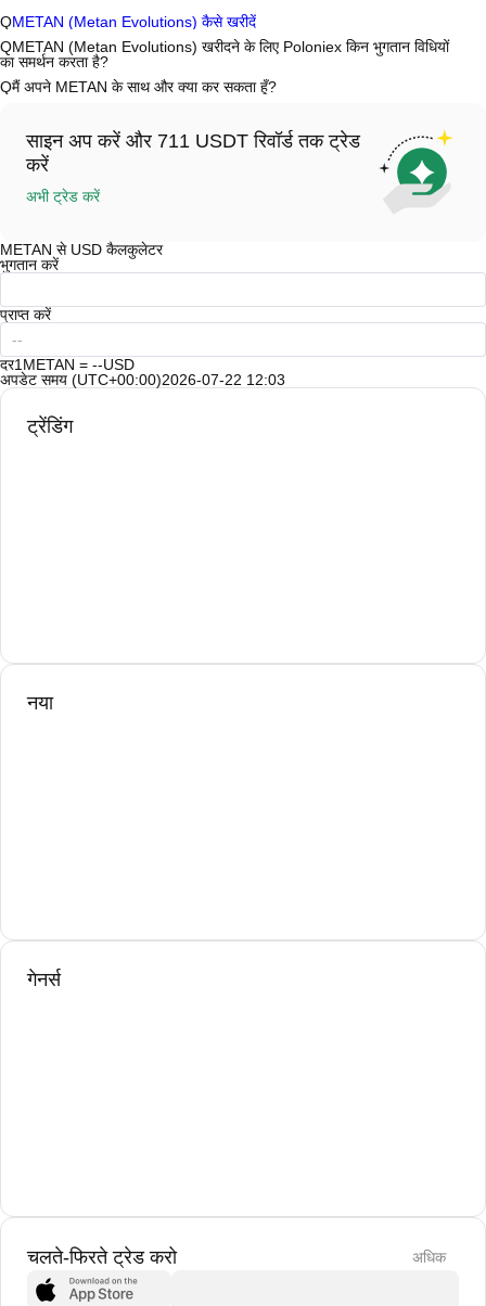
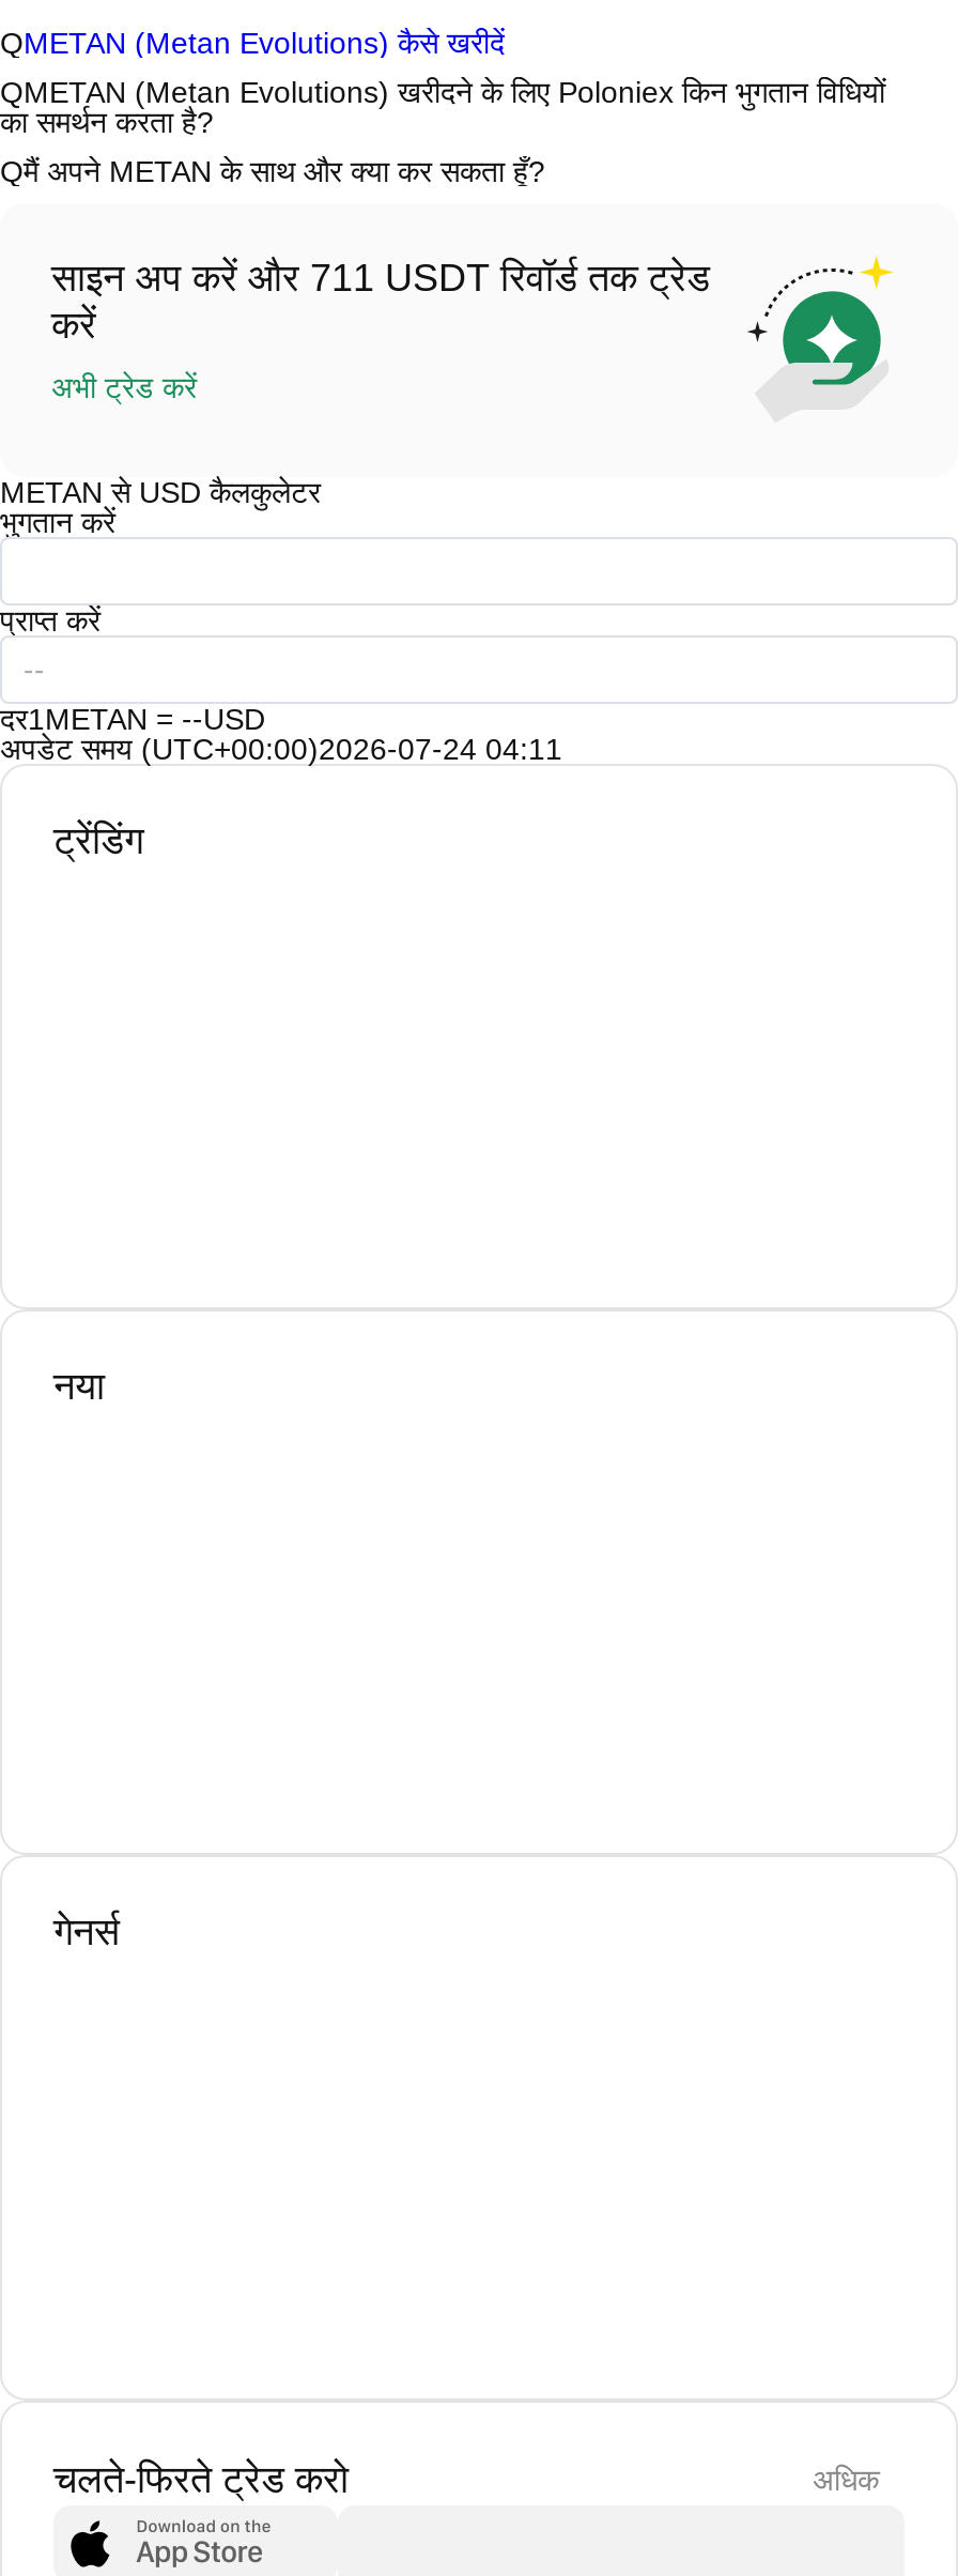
[0,371,285,388] अपडेट समय (UTC+00:00)2026-07-22 12:03 -> [0,732,562,766] अपडेट समय (UTC+00:00)2026-07-24 04:11

